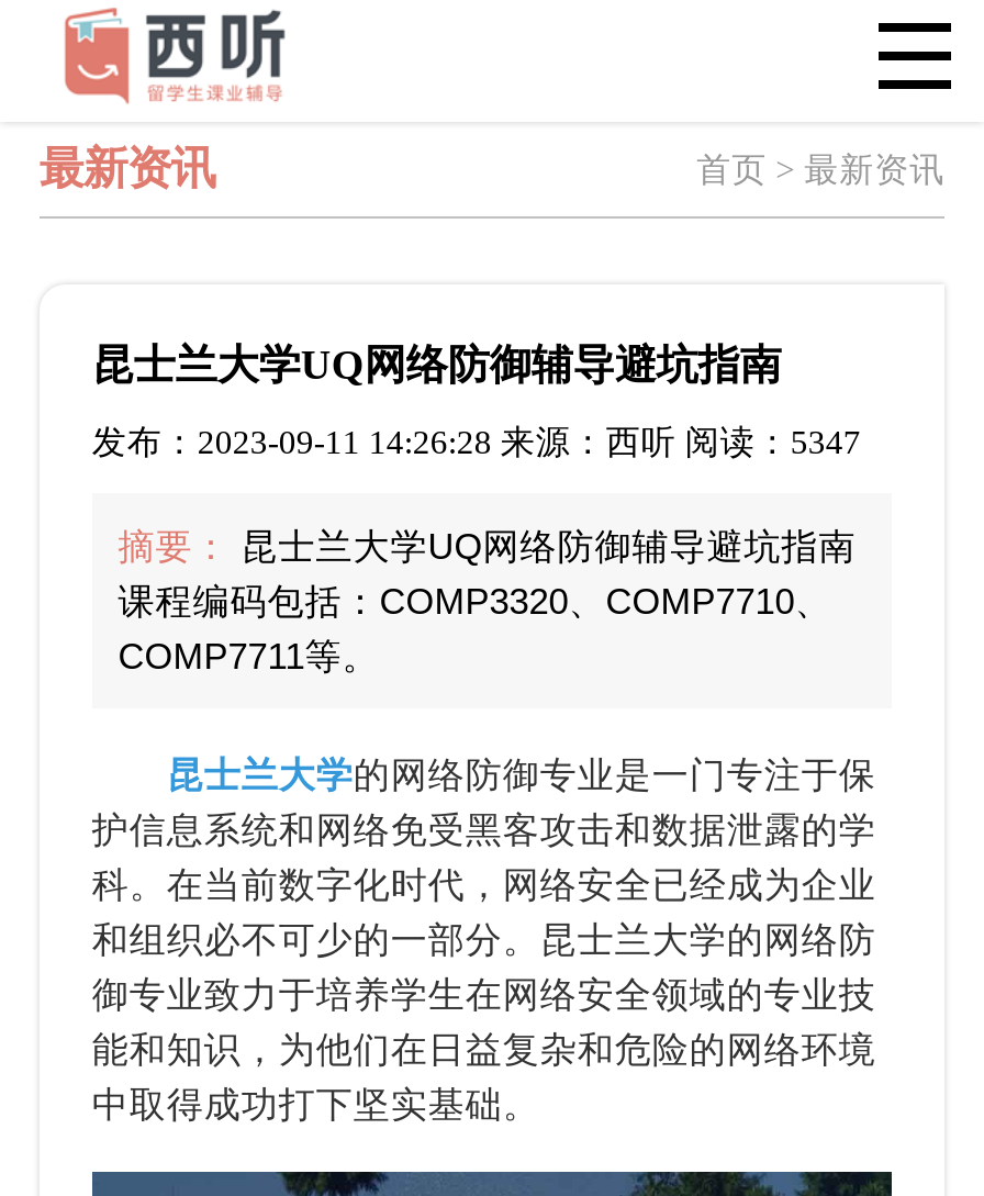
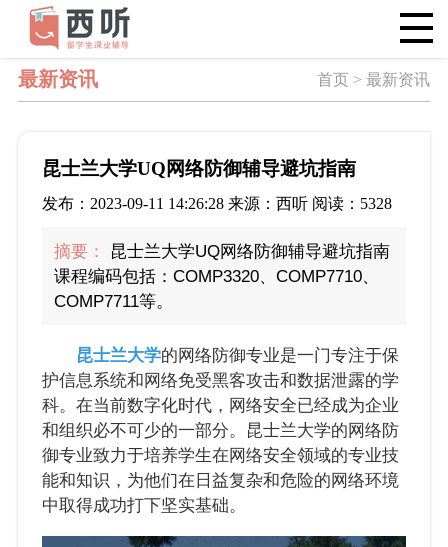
[92,422,861,460] 发布：2023-09-11 14:26:28 来源：西听 阅读：5347 -> [42,195,392,212] 发布：2023-09-11 14:26:28 来源：西听 阅读：5328

